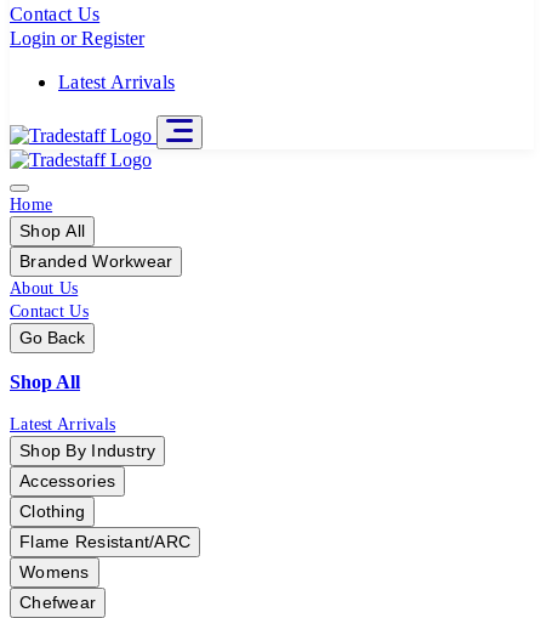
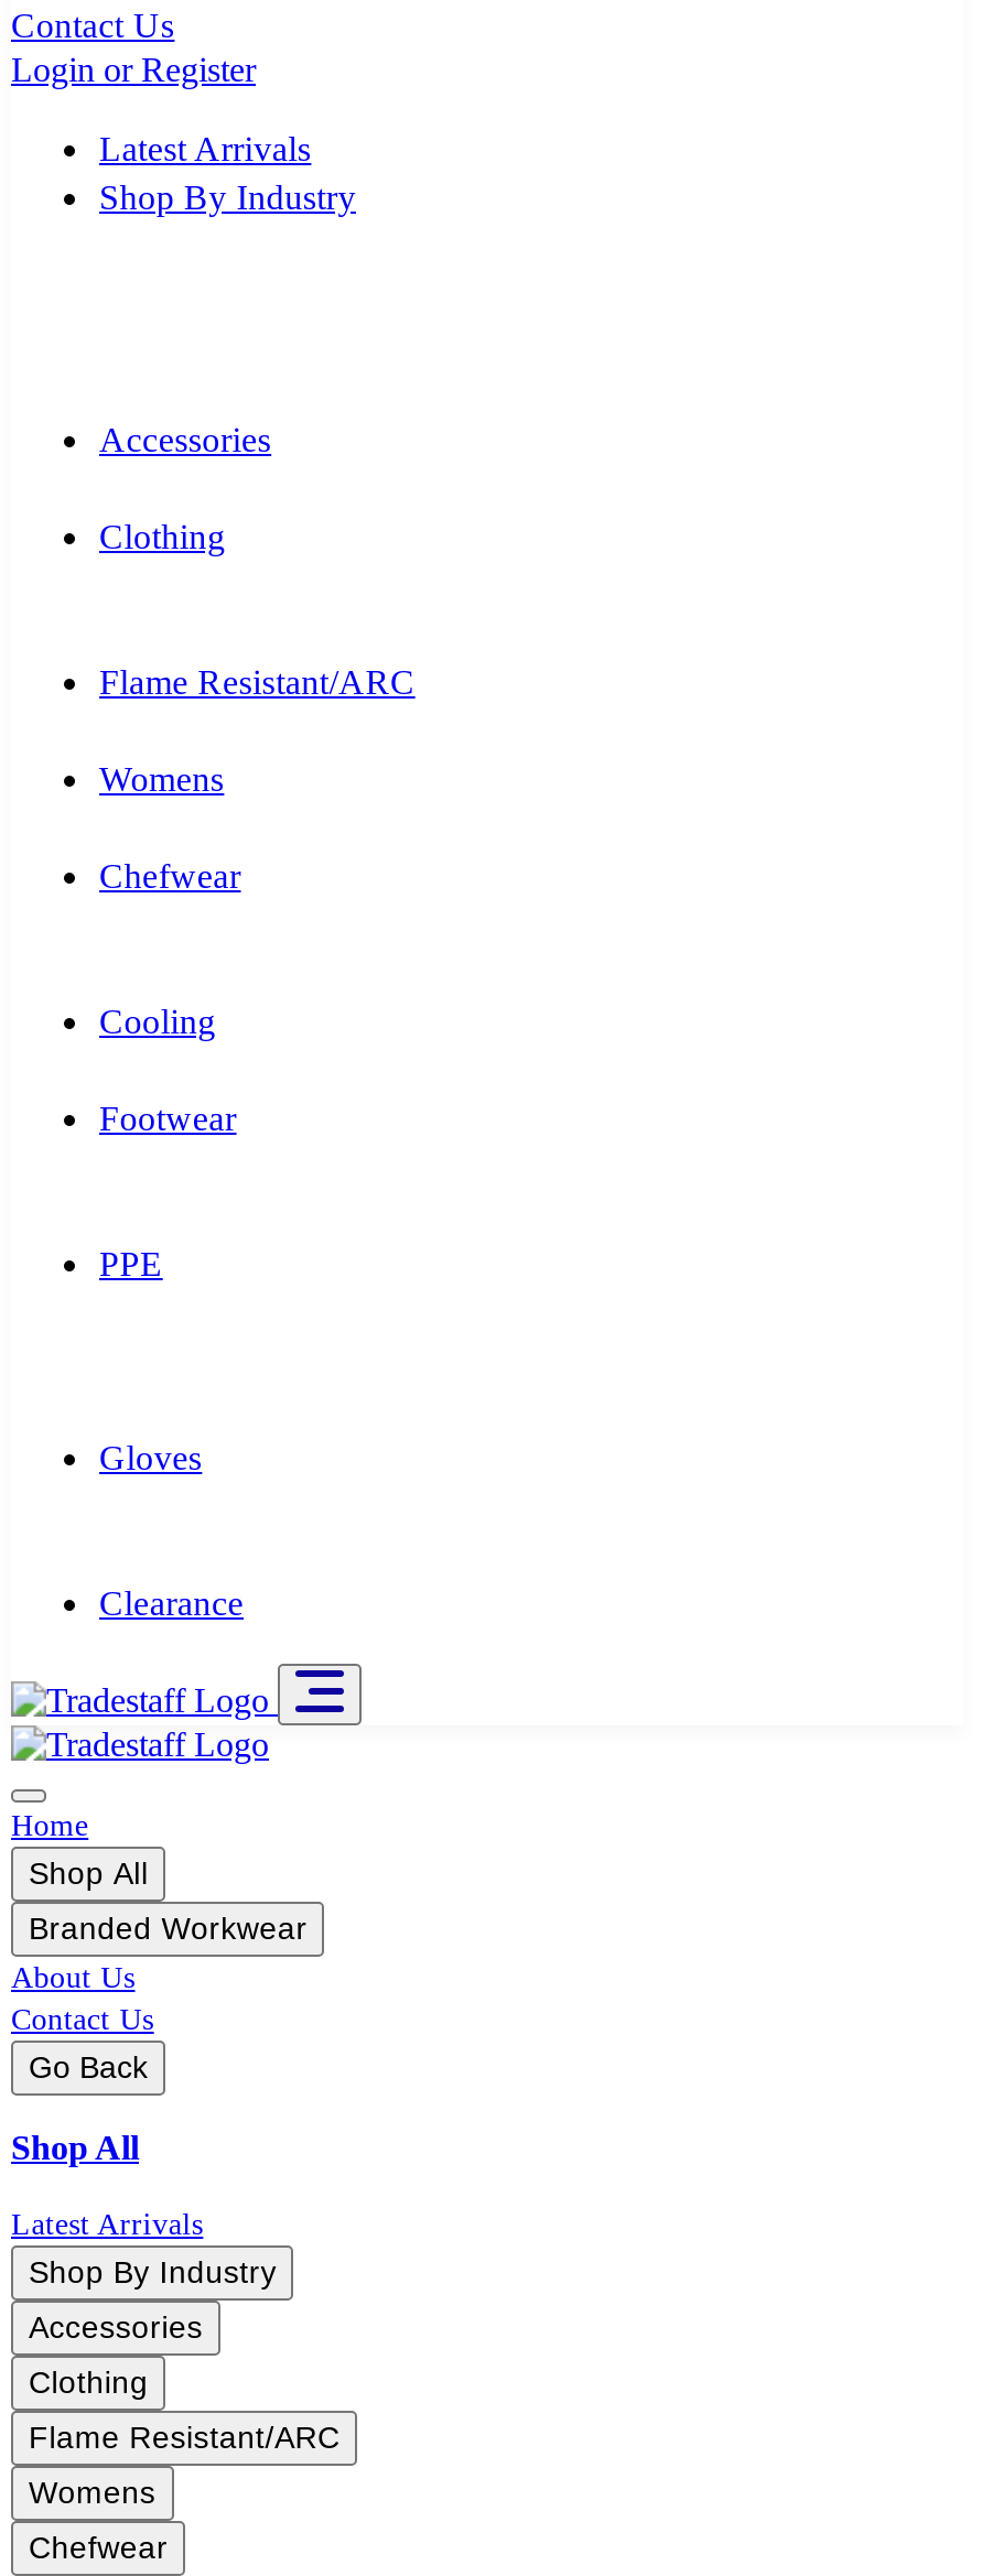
none -> [99,178,356,216] Shop By Industry
none -> [99,421,271,555] Accessories | Clothing
none -> [99,663,415,895] Flame Resistant/ARC | Womens | Chefwear
none -> [99,1003,236,1137] Cooling | Footwear
none -> [99,1245,163,1282] PPE
none -> [99,1439,202,1476] Gloves
none -> [99,1584,244,1622] Clearance

